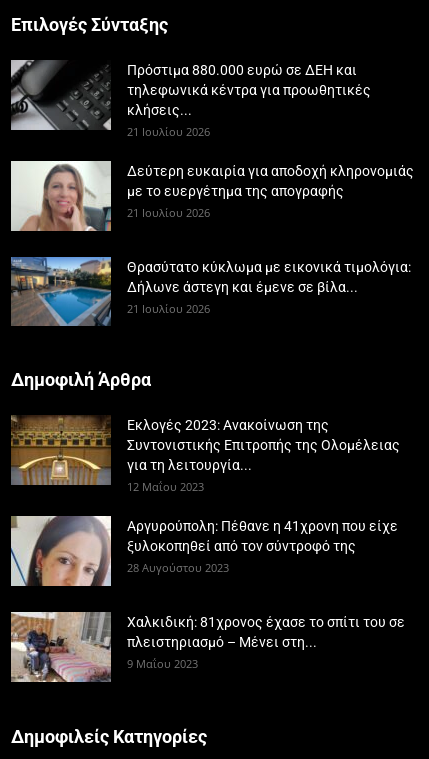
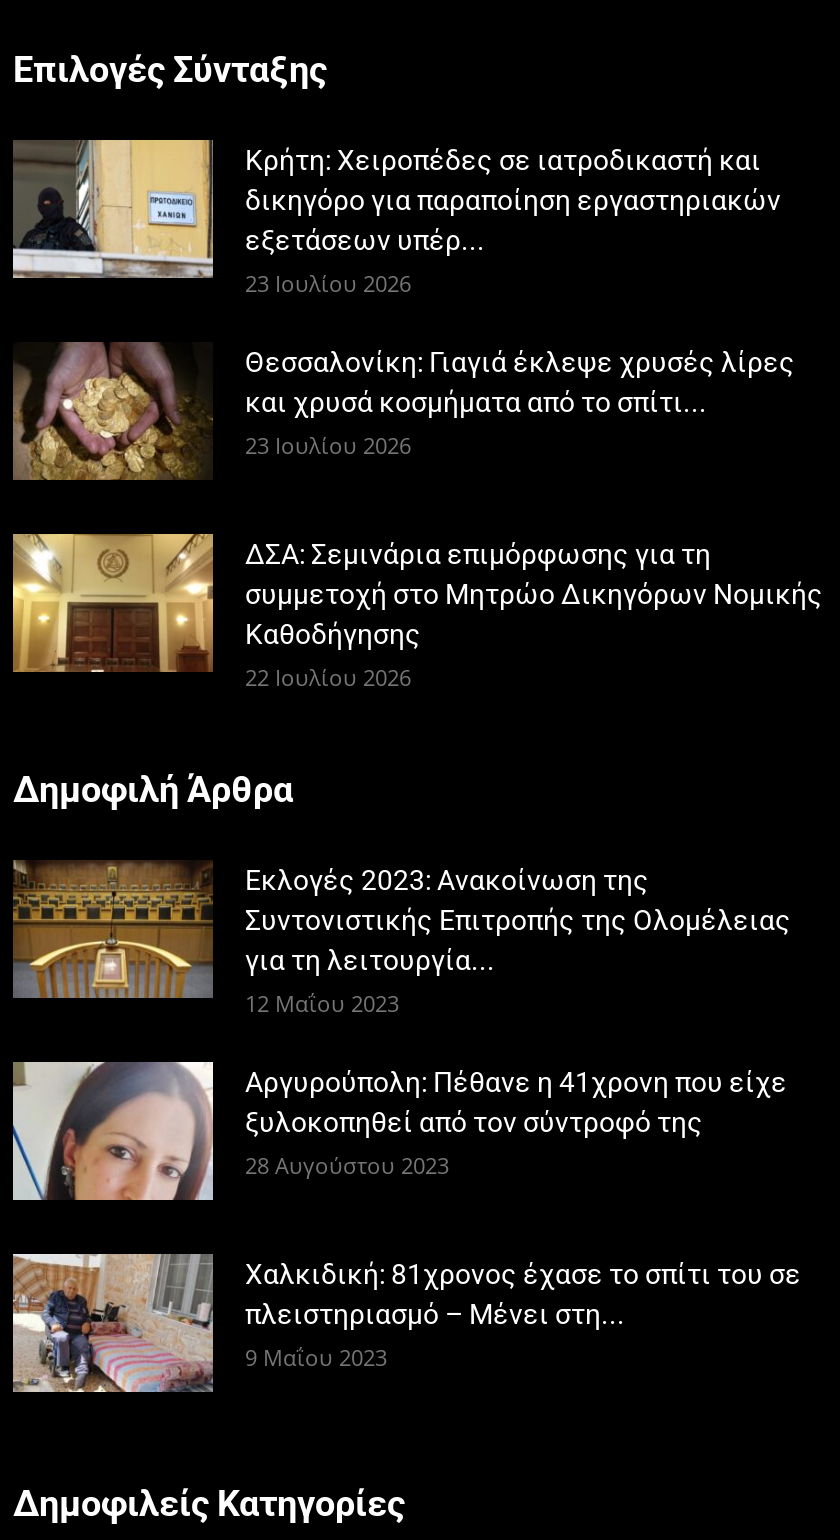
[11,60,371,139] [image] | Πρόστιμα 880.000 ευρώ σε ΔΕΗ και | τηλεφωνικά κέντρα για προωθητικές | κλήσεις... | 21 Ιουλίου 2026 -> [11,138,781,299] [image] | Κρήτη: Χειροπέδες σε ιατροδικαστή και | δικηγόρο για παραποίηση εργαστηριακών | εξετάσεων υπέρ... | 23 Ιουλίου 2026
[10,160,414,232] [image] | Δεύτερη ευκαιρία για αποδοχή κληρονομιάς | με το ευεργέτημα της απογραφής | 21 Ιουλίου 2026 -> [11,342,795,482] [image] | Θεσσαλονίκη: Γιαγιά έκλεψε χρυσές λίρες | και χρυσά κοσμήματα από το σπίτι... | 23 Ιουλίου 2026
[11,256,411,327] [image] | Θρασύτατο κύκλωμα με εικονικά τιμολόγια: | Δήλωνε άστεγη και έμενε σε βίλα... | 21 Ιουλίου 2026 -> [11,532,823,693] [image] | ΔΣΑ: Σεμινάρια επιμόρφωσης για τη | συμμετοχή στο Μητρώο Δικηγόρων Νομικής | Καθοδήγησης | 22 Ιουλίου 2026

